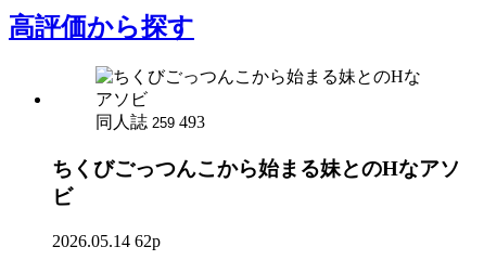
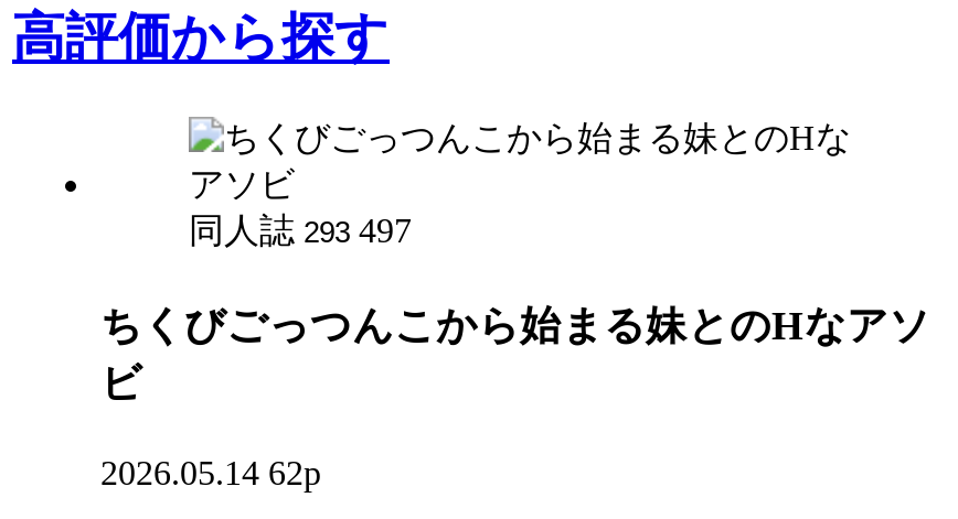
[95,113,205,131] 同人誌 259 493 -> [189,212,412,249] 同人誌 293 497

